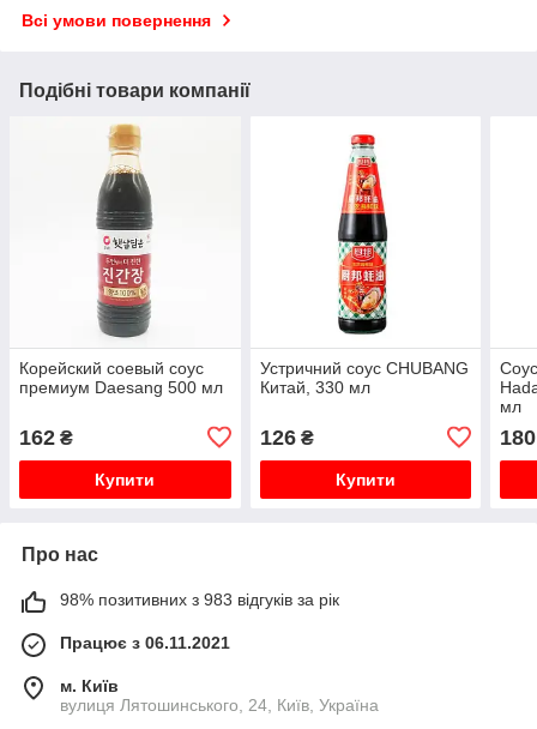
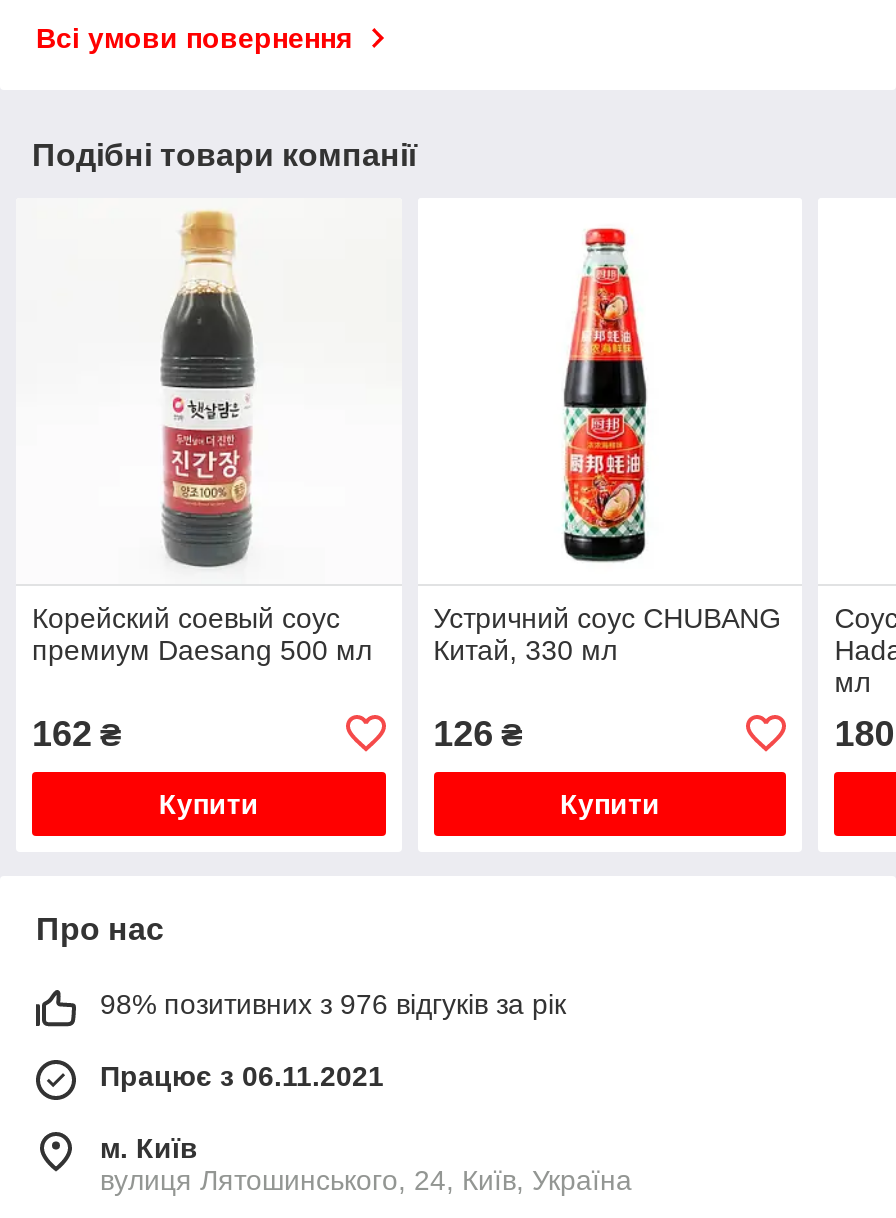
[60,590,339,609] 98% позитивних з 983 відгуків за рік -> [100,988,566,1020] 98% позитивних з 976 відгуків за рік

